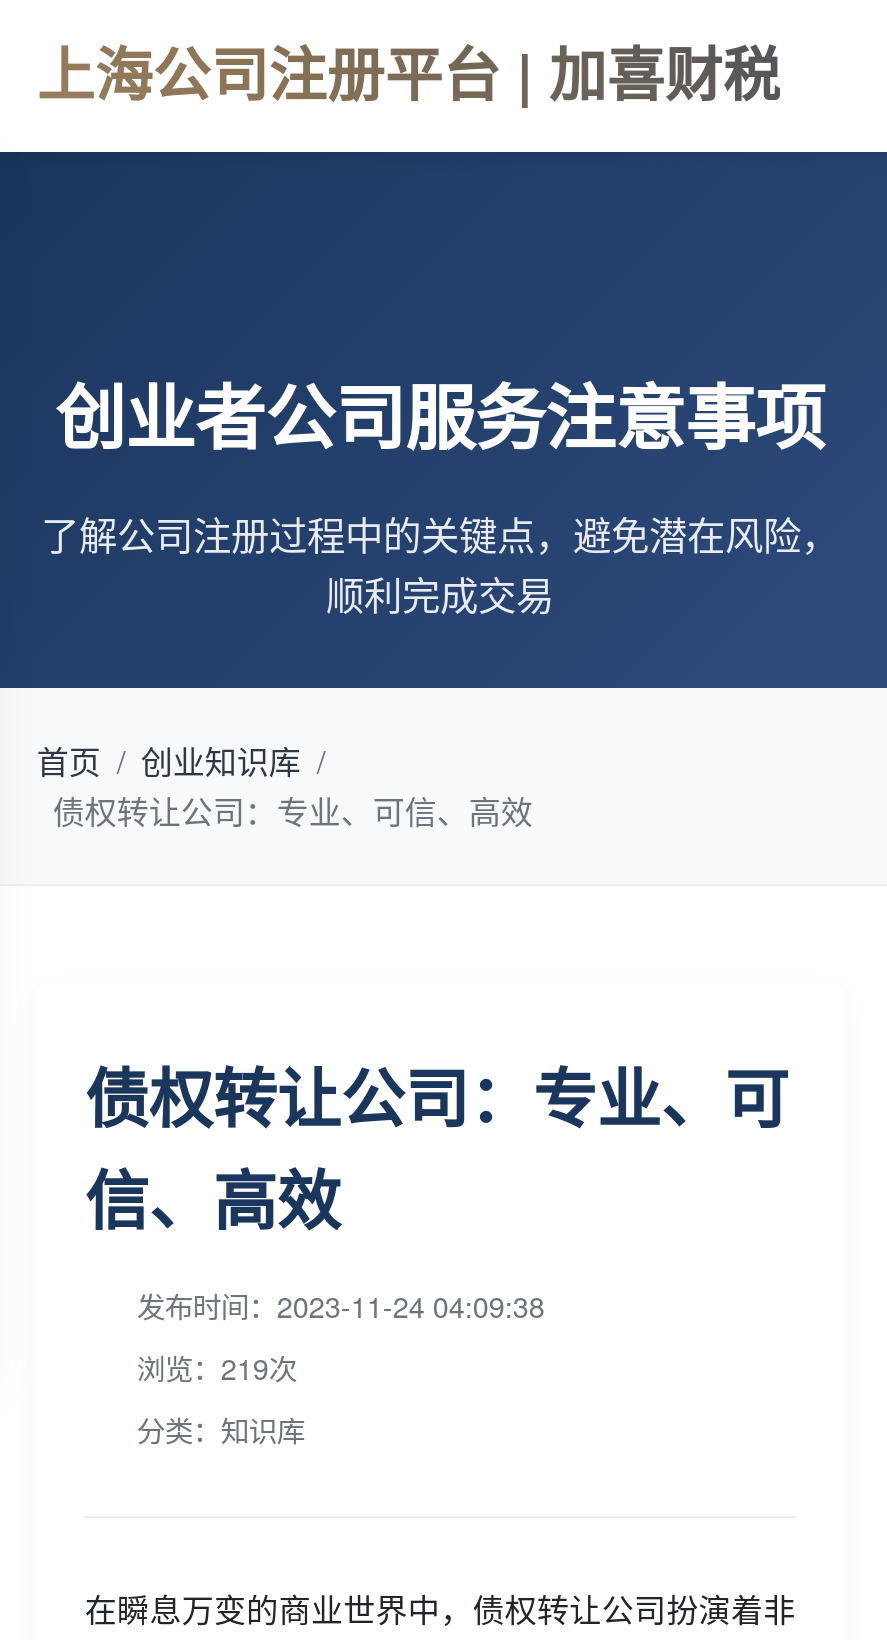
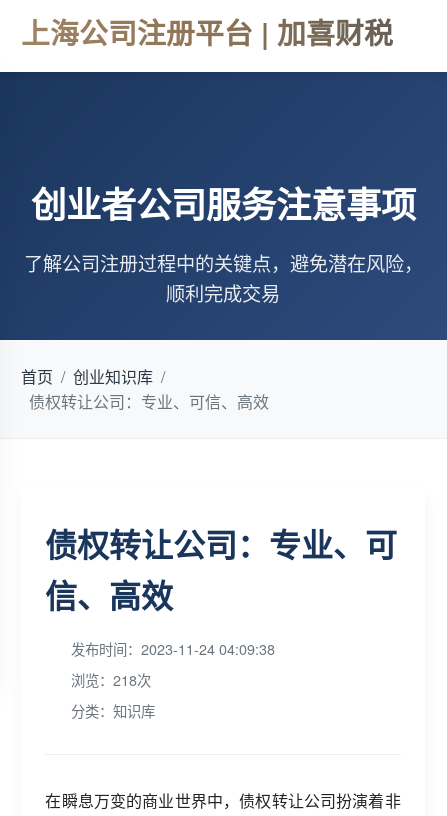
[137,1346,297,1388] 浏览：219次 -> [71,669,151,690] 浏览：218次

